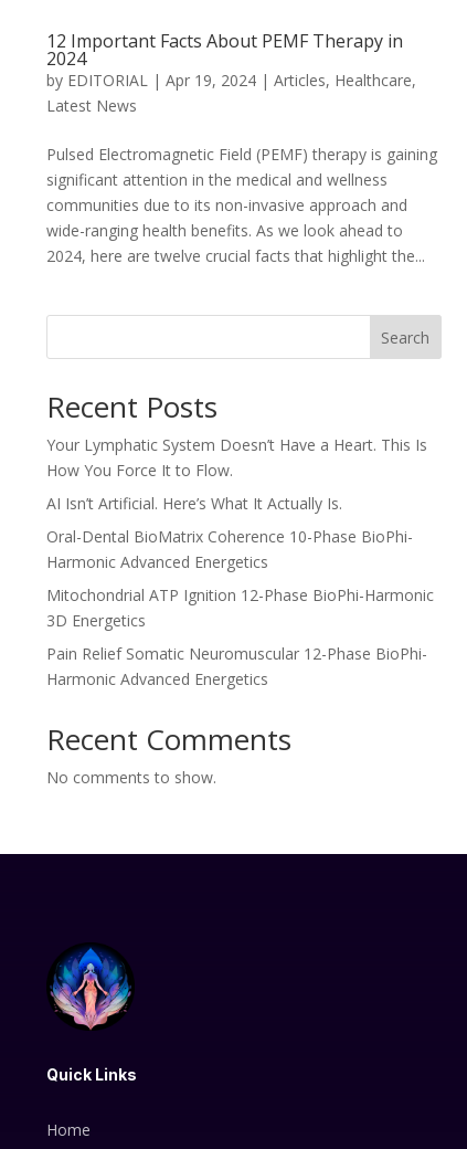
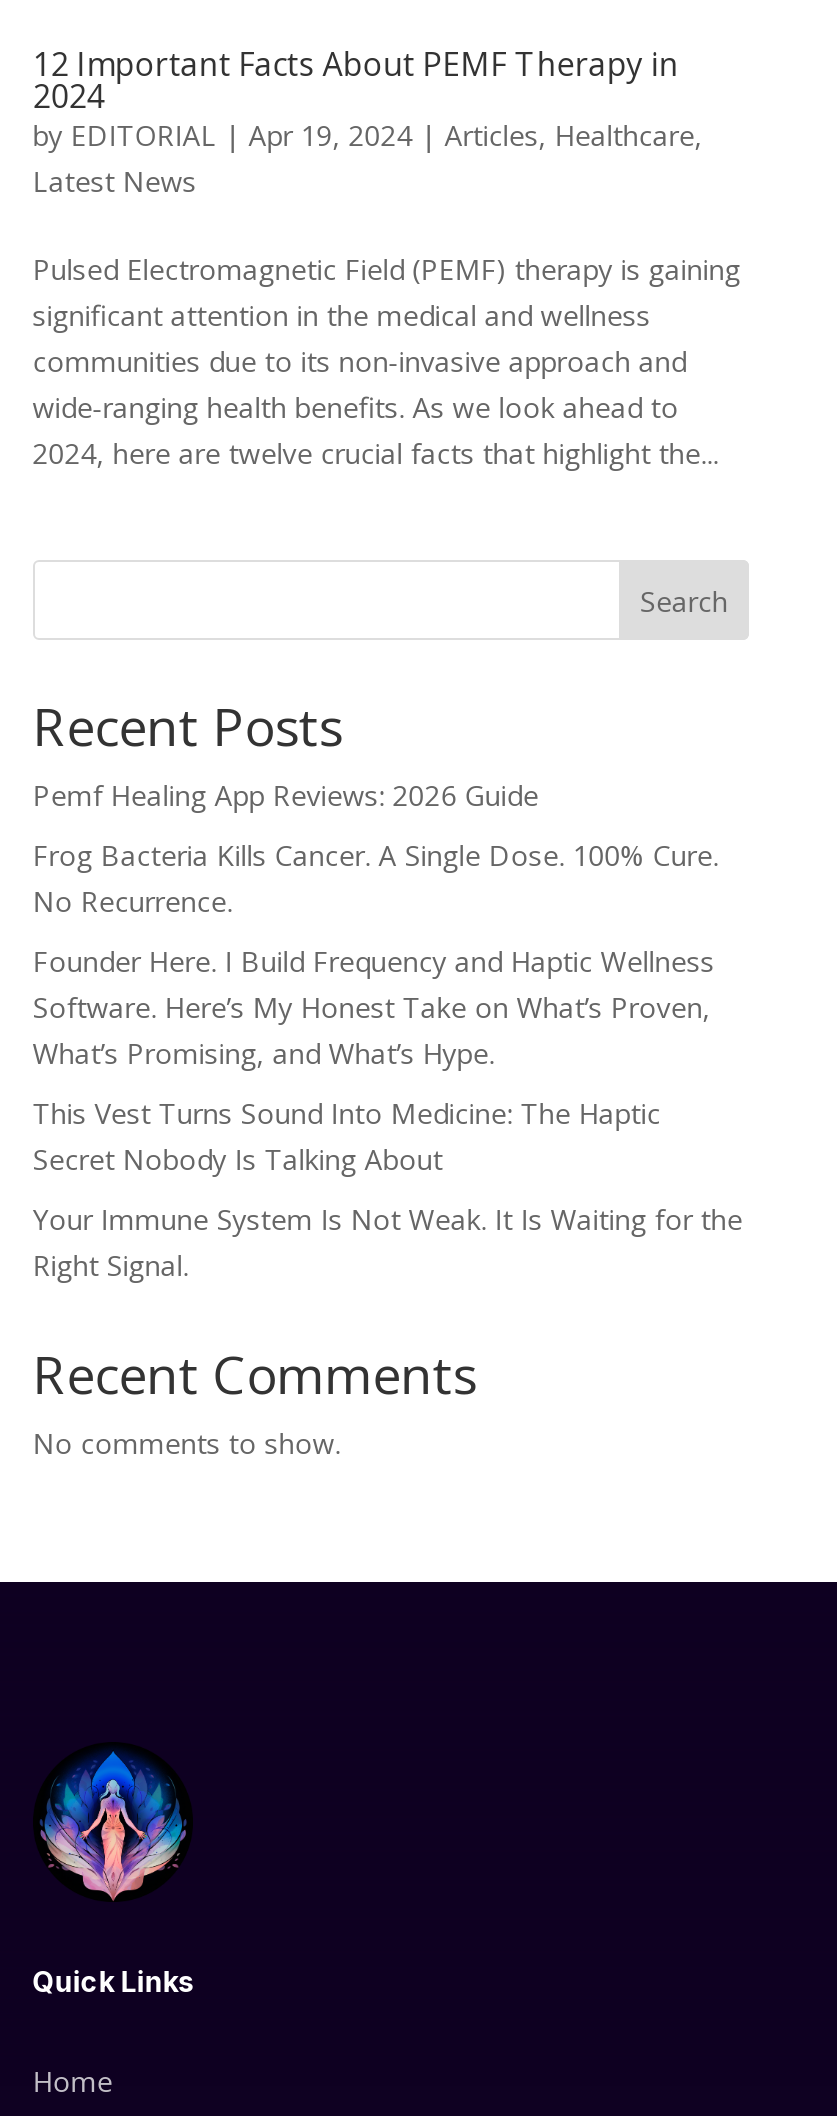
[46,434,427,481] Your Lymphatic System Doesn’t Have a Heart. This Is | How You Force It to Flow. -> [33,776,539,814] Pemf Healing App Reviews: 2026 Guide
[46,493,342,514] AI Isn’t Artificial. Here’s What It Actually Is. -> [33,836,719,920] Frog Bacteria Kills Cancer. A Single Dose. 100% Cure. | No Recurrence.
[46,526,413,572] Oral-Dental BioMatrix Coherence 10-Phase BioPhi- | Harmonic Advanced Energetics -> [33,942,715,1072] Founder Here. I Build Frequency and Haptic Wellness | Software. Here’s My Honest Take on What’s Proven, | What’s Promising, and What’s Hype.
[46,584,434,631] Mitochondrial ATP Ignition 12-Phase BioPhi-Harmonic | 3D Energetics -> [33,1094,661,1178] This Vest Turns Sound Into Medicine: The Haptic | Secret Nobody Is Talking About
[46,643,427,689] Pain Relief Somatic Neuromuscular 12-Phase BioPhi- | Harmonic Advanced Energetics -> [33,1200,743,1284] Your Immune System Is Not Weak. It Is Waiting for the | Right Signal.

